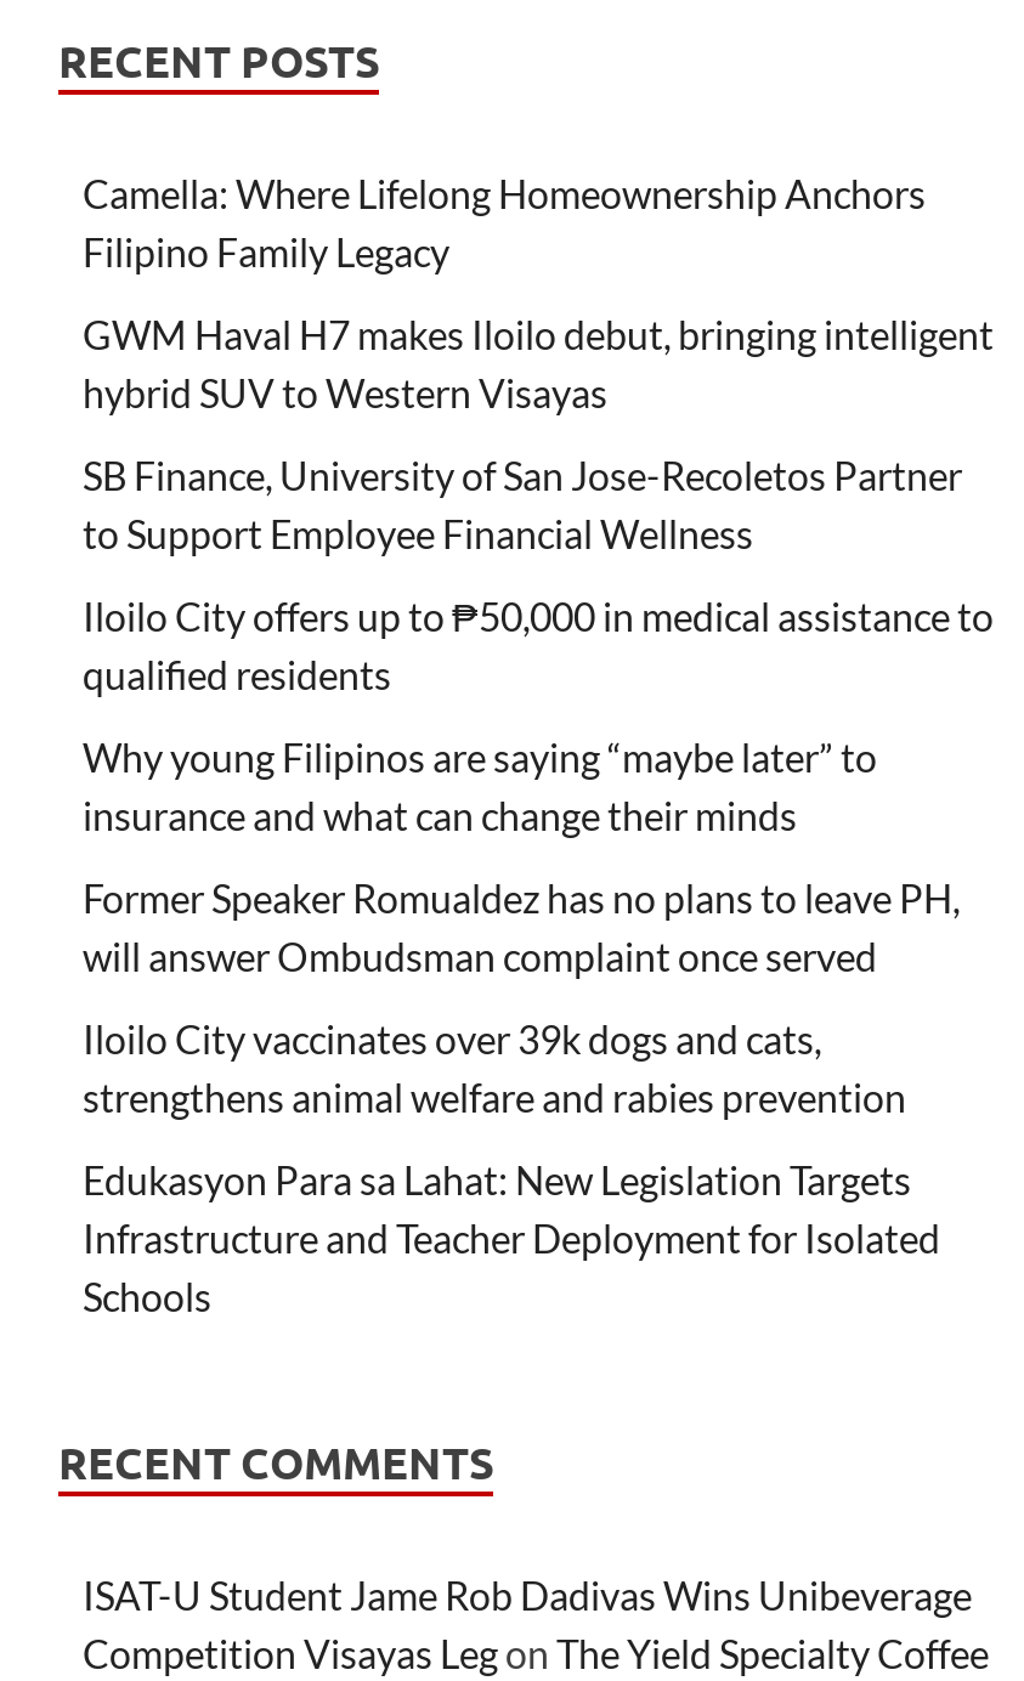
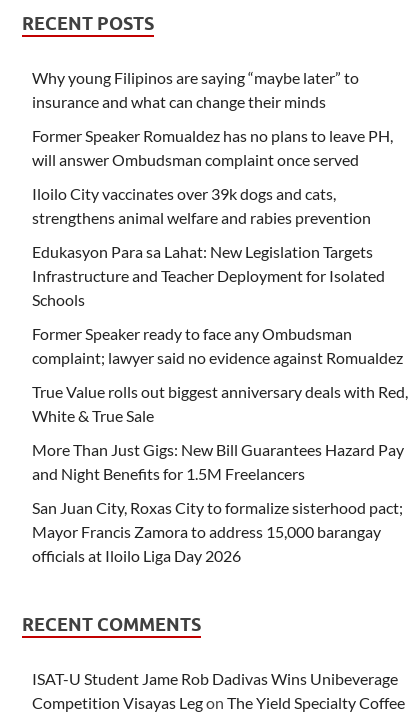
[83,169,994,696] Camella: Where Lifelong Homeownership Anchors | Filipino Family Legacy | GWM Haval H7 makes Iloilo debut, bringing intelligent | hybrid SUV to Western Visayas | SB Finance, University of San Jose-Recoletos Partner | to Support Employee Financial Wellness | Iloilo City offers up to ₱50,000 in medical assistance to | qualified residents -> none
moved [83,733,960,1318] -> [32,68,393,309]: Why young Filipinos are saying “maybe later” to | insurance and what can change their minds | Former Speaker Romualdez has no plans to leave PH, | ... | Infrastructure and Teacher Deployment for Isolated | Schools
none -> [32,324,408,565] Former Speaker ready to face any Ombudsman | complaint; lawyer said no evidence against Romualdez | True Value rolls out biggest anniversary deals with Red, | White & True Sale | More Than Just Gigs: New Bill Guarantees Hazard Pay | and Night Benefits for 1.5M Freelancers | San Juan City, Roxas City to formalize sisterhood pact; | Mayor Francis Zamora to address 15,000 barangay | officials at Iloilo Liga Day 2026

